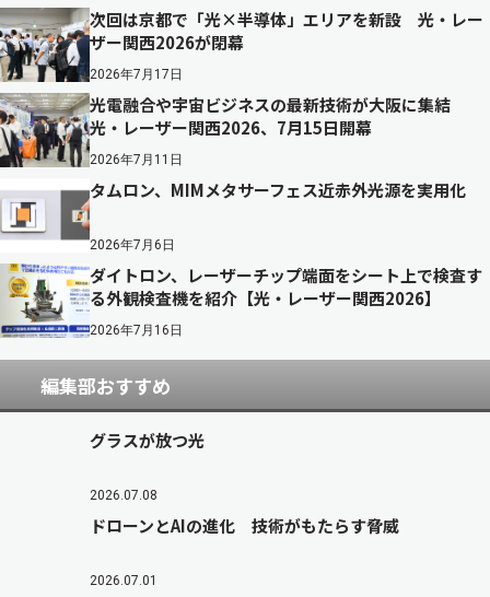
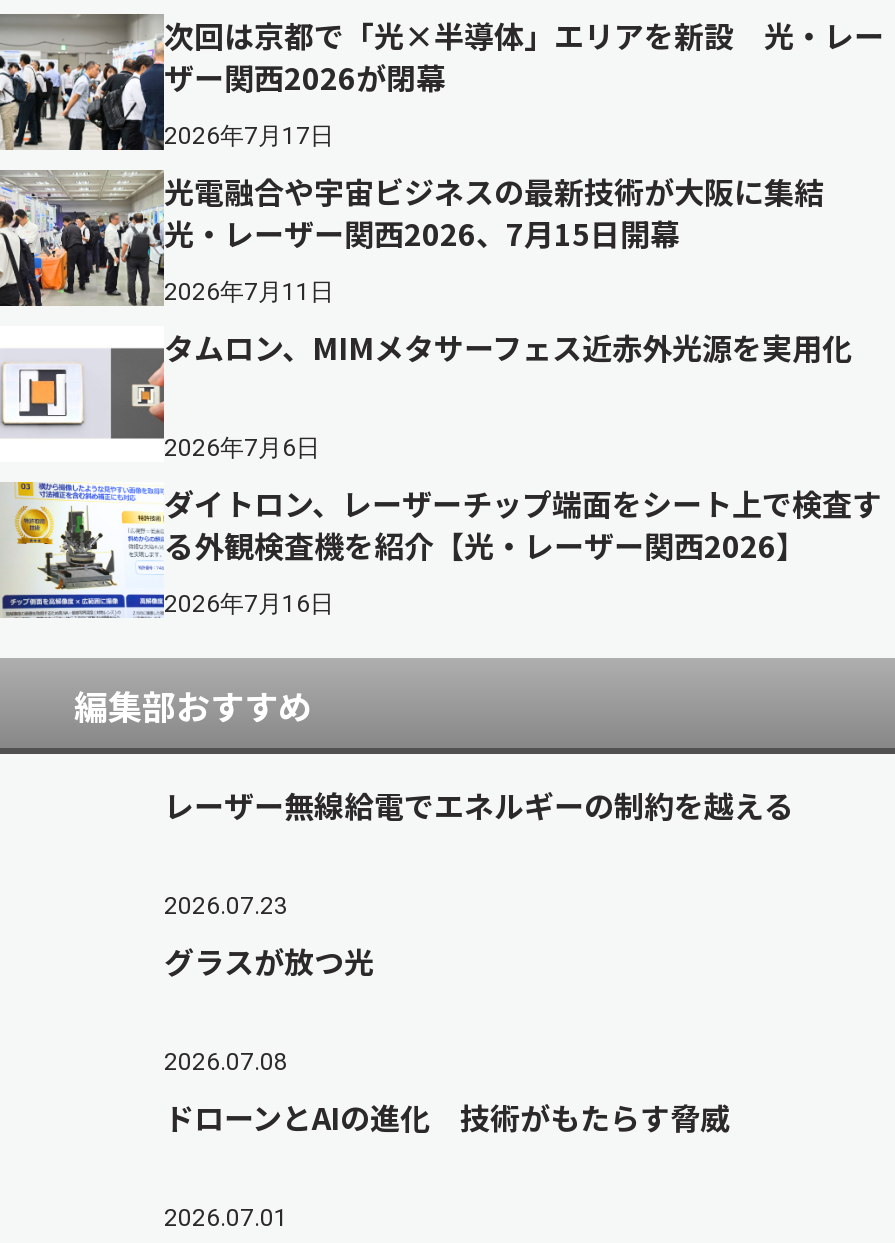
none -> [164,785,794,921] レーザー無線給電でエネルギーの制約を越える | 2026.07.23

